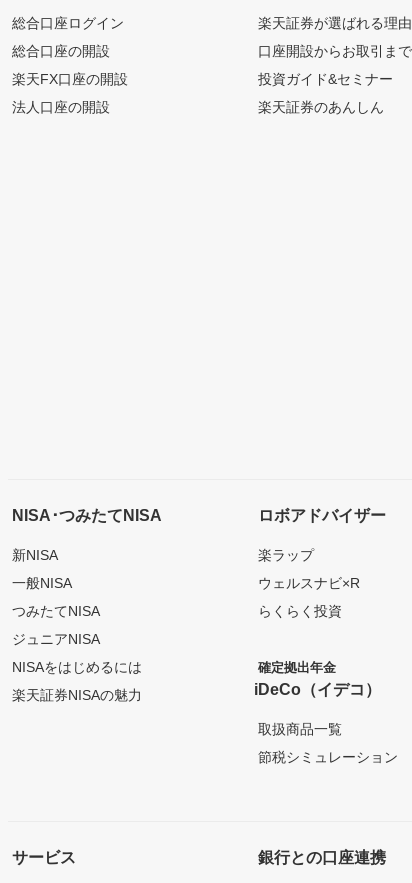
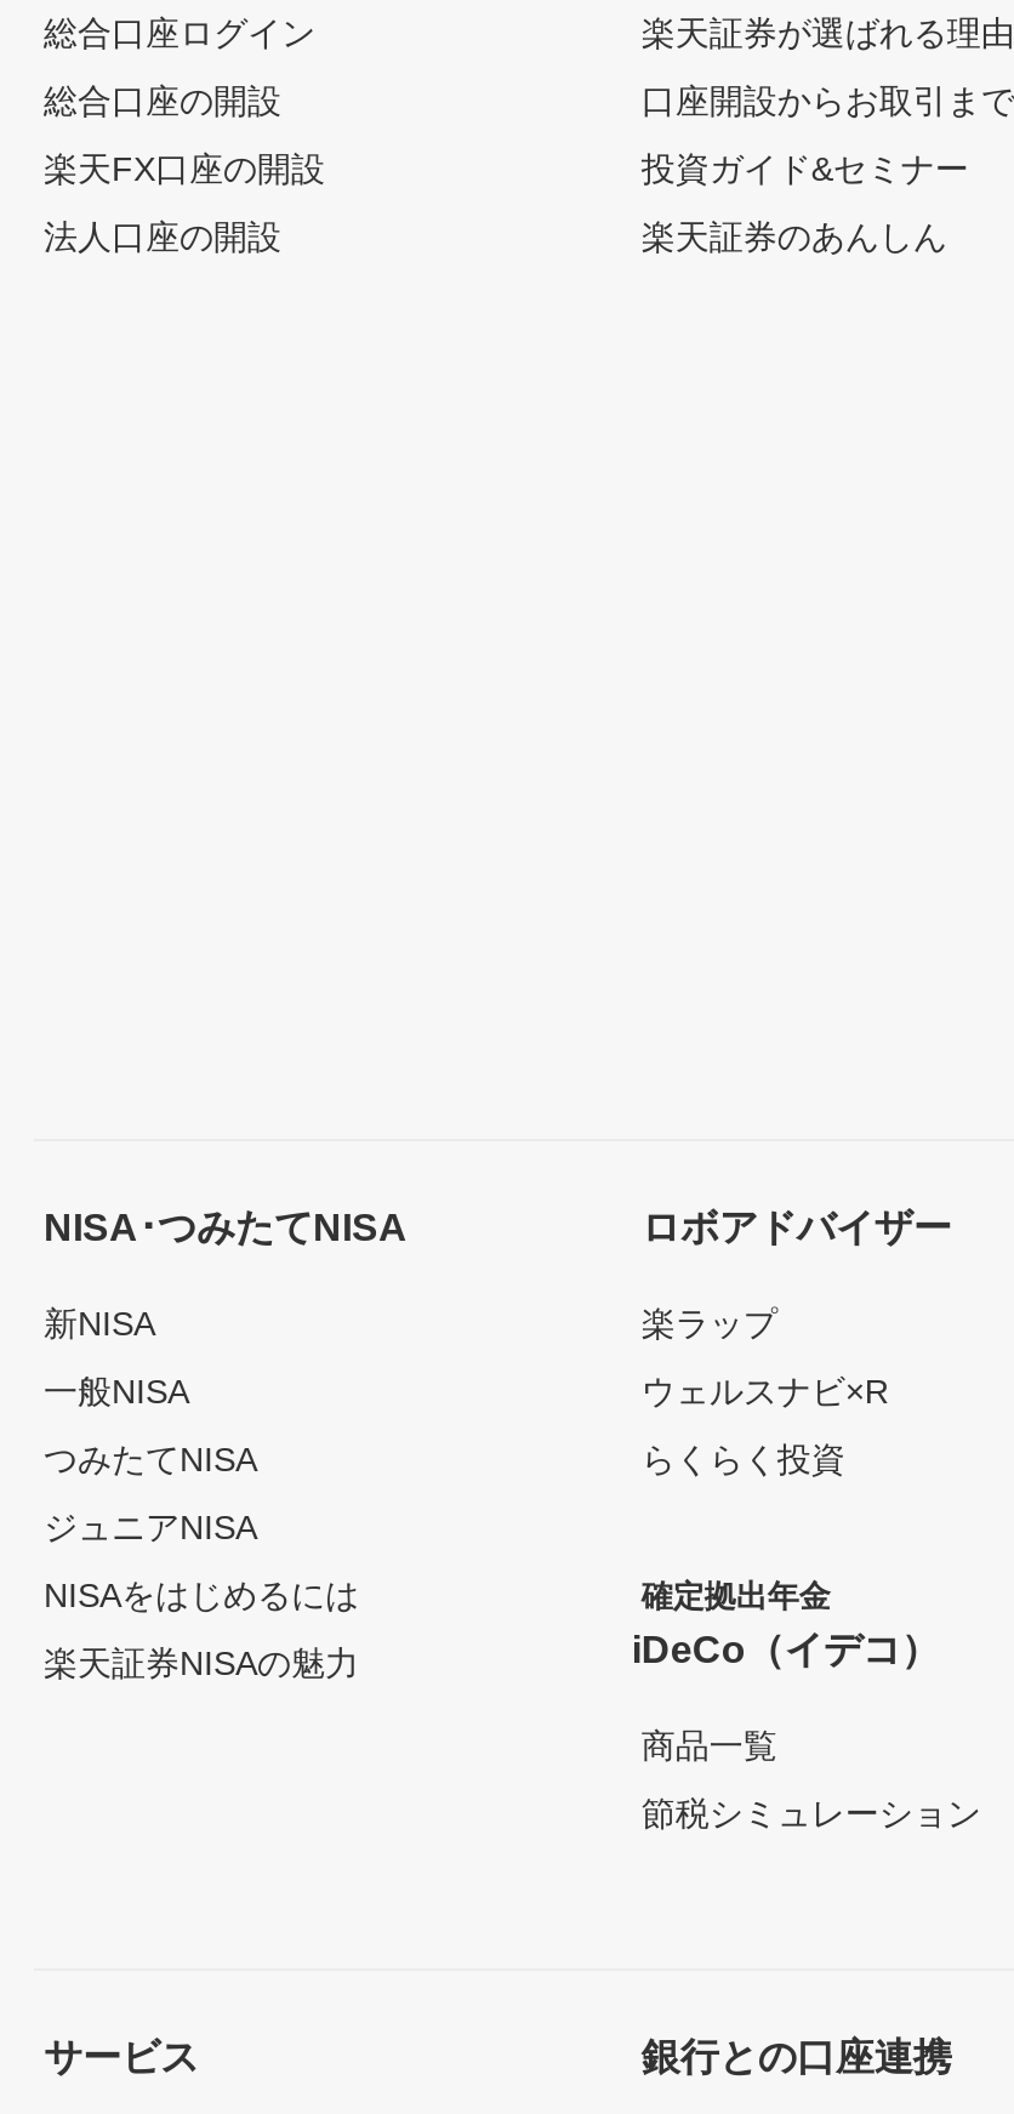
[258,721,342,737] 取扱商品一覧 -> [641,1726,777,1764] 商品一覧

